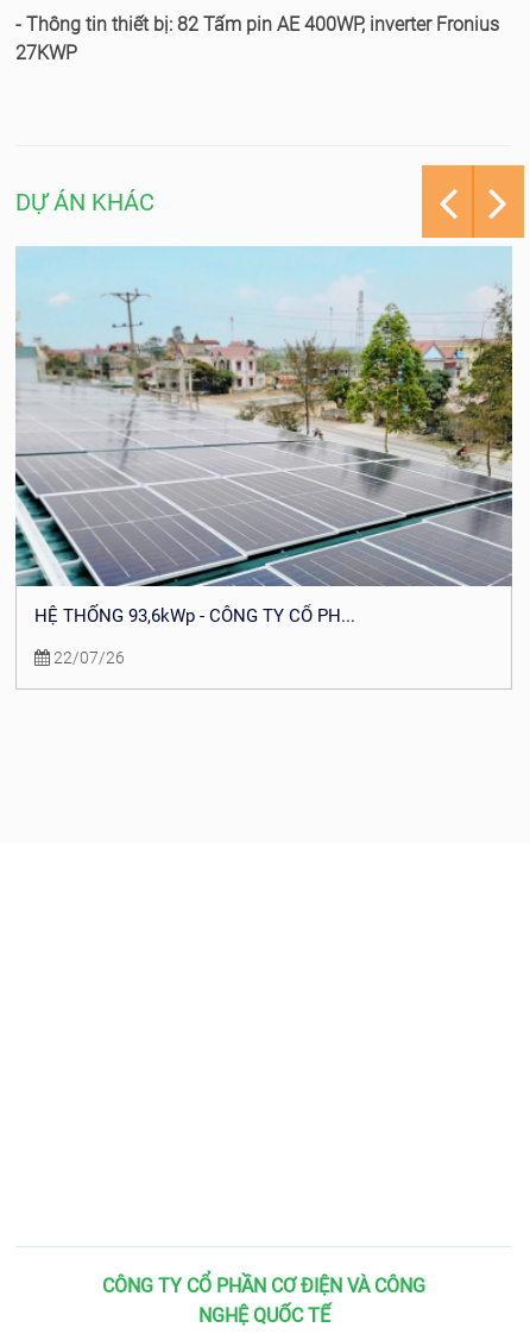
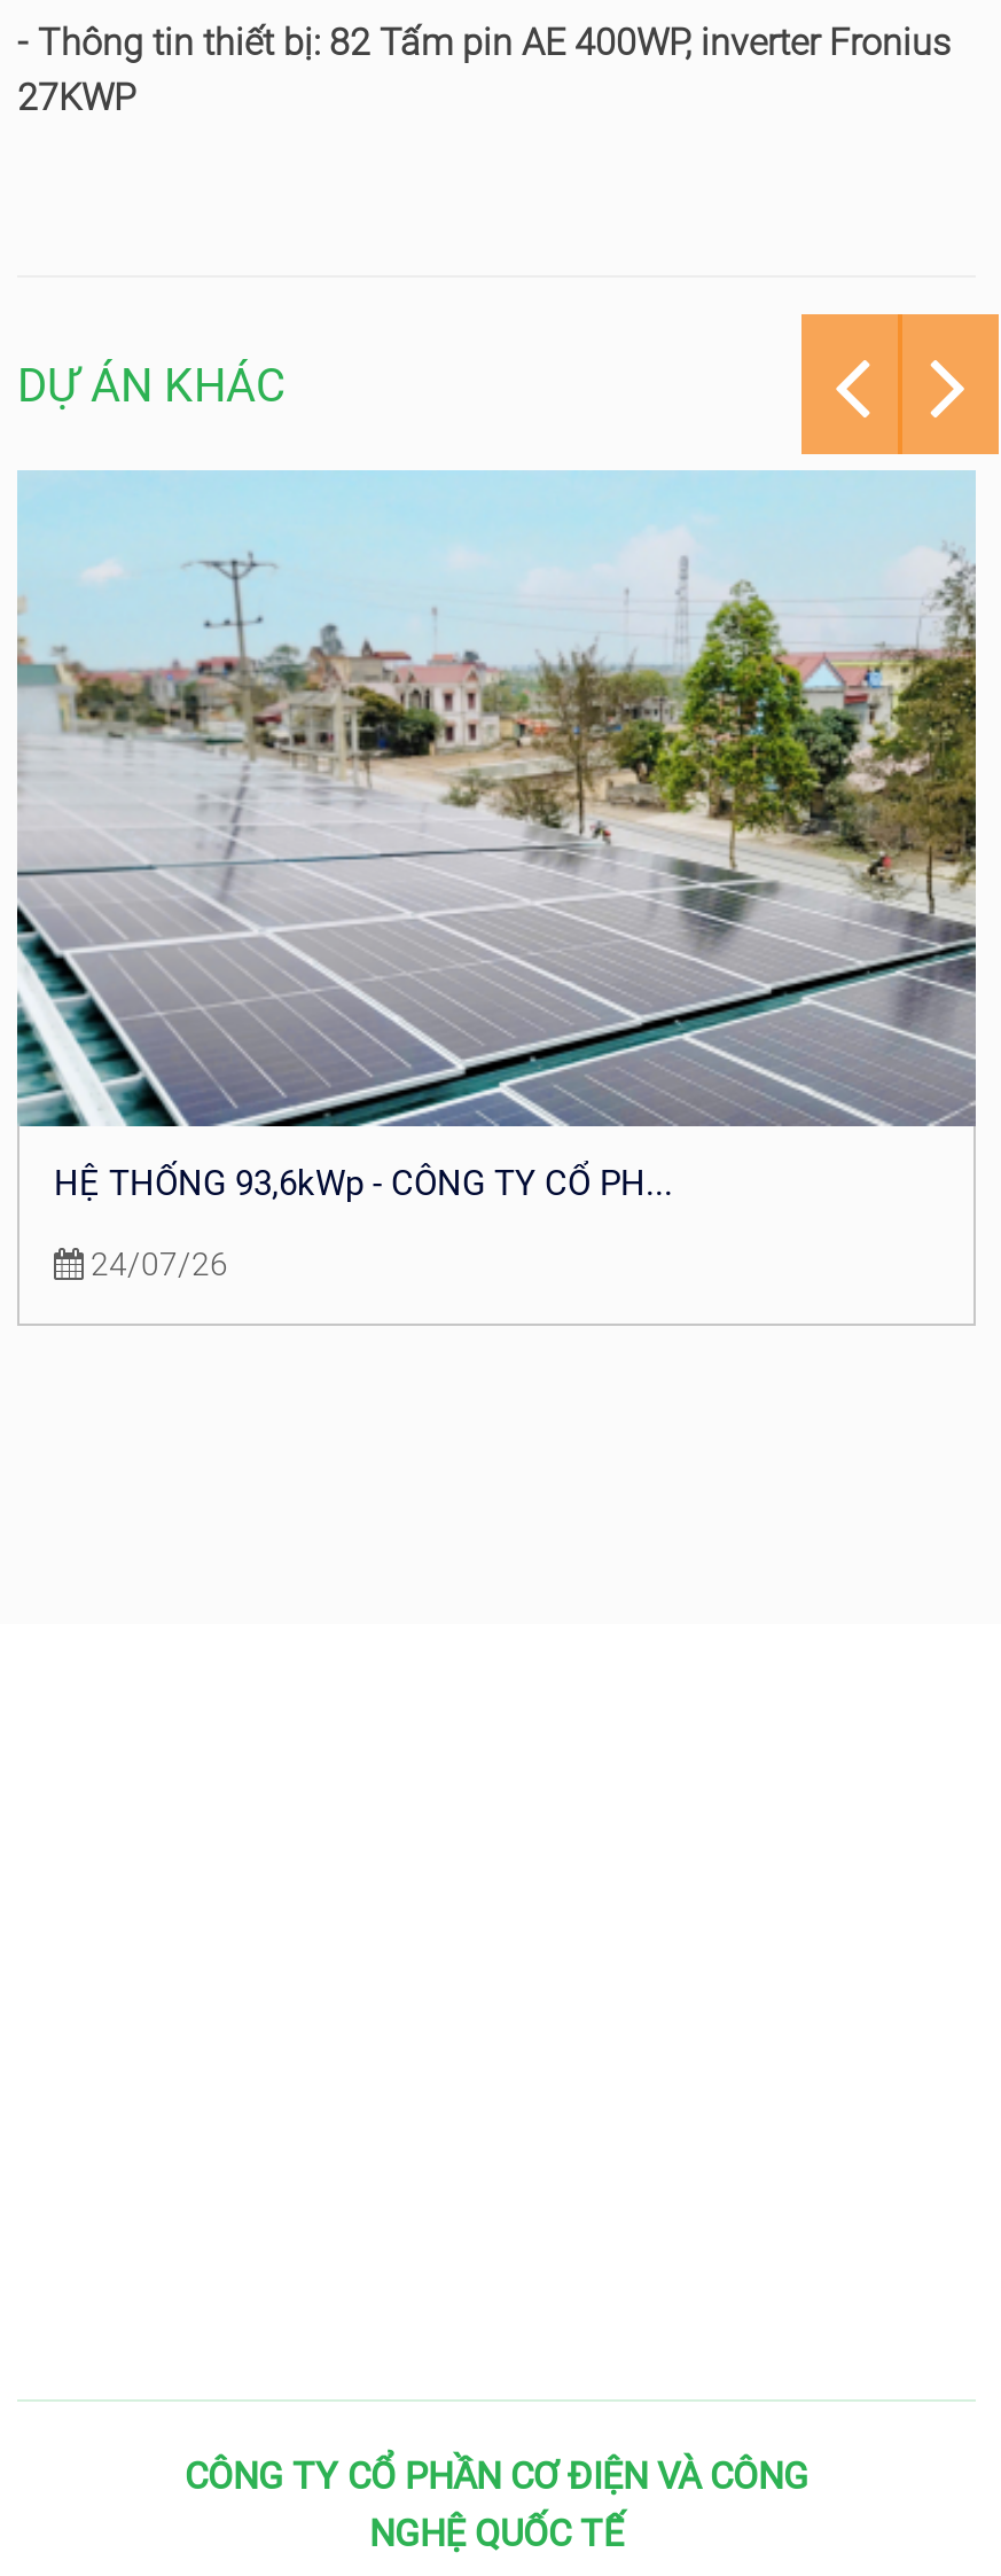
[50,648,125,667] 22/07/26 -> [84,1246,228,1282] 24/07/26

